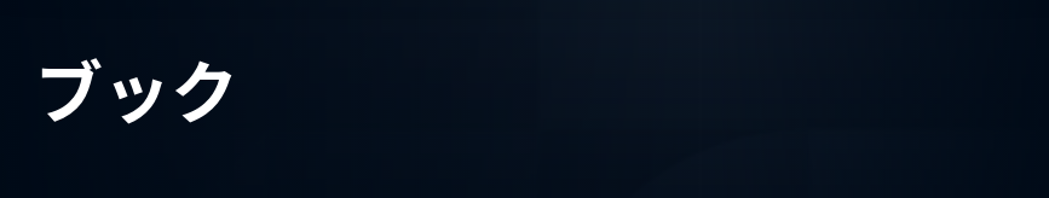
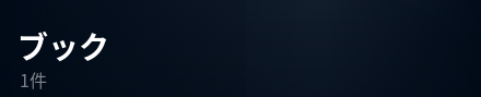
none -> [20,66,47,93] 1件

